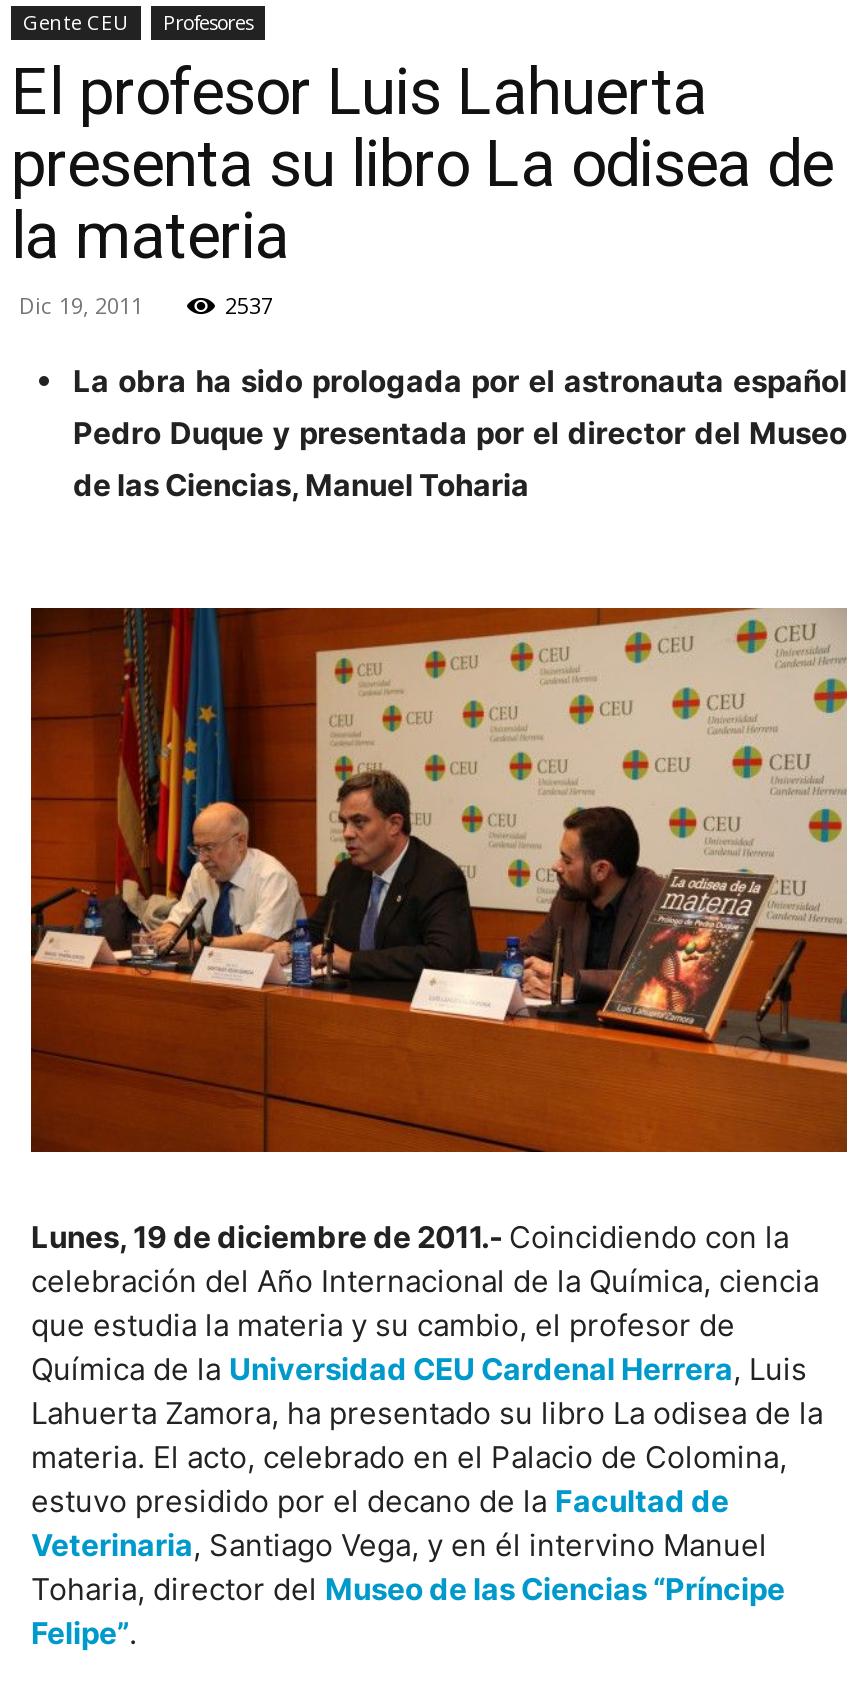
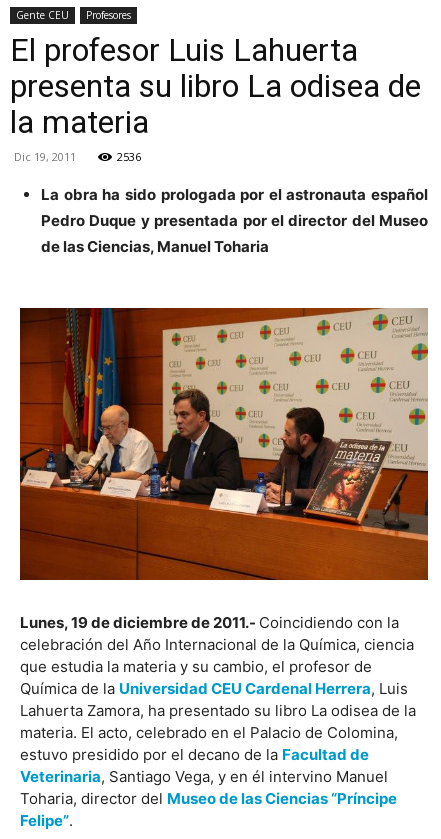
[225,290,273,320] 2537 -> [117,149,141,164] 2536

